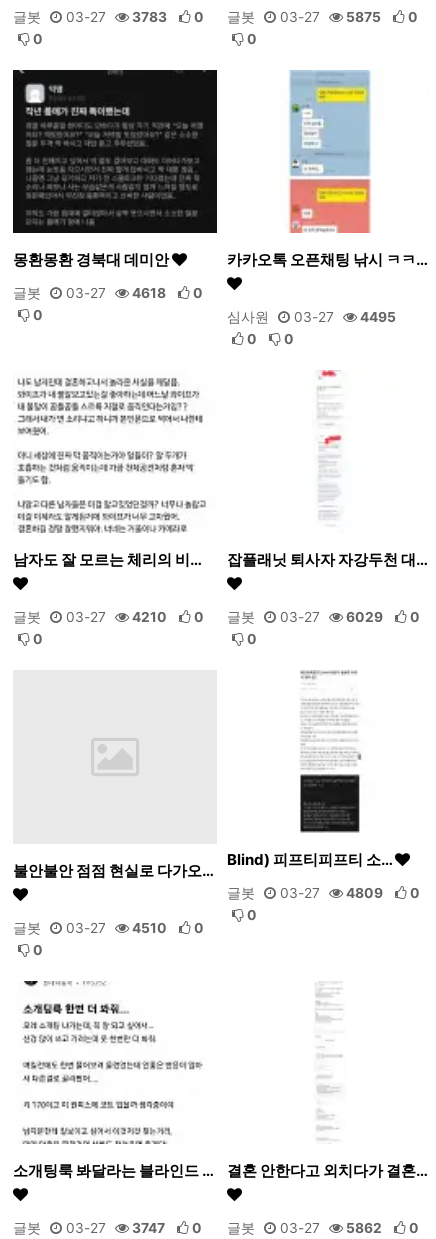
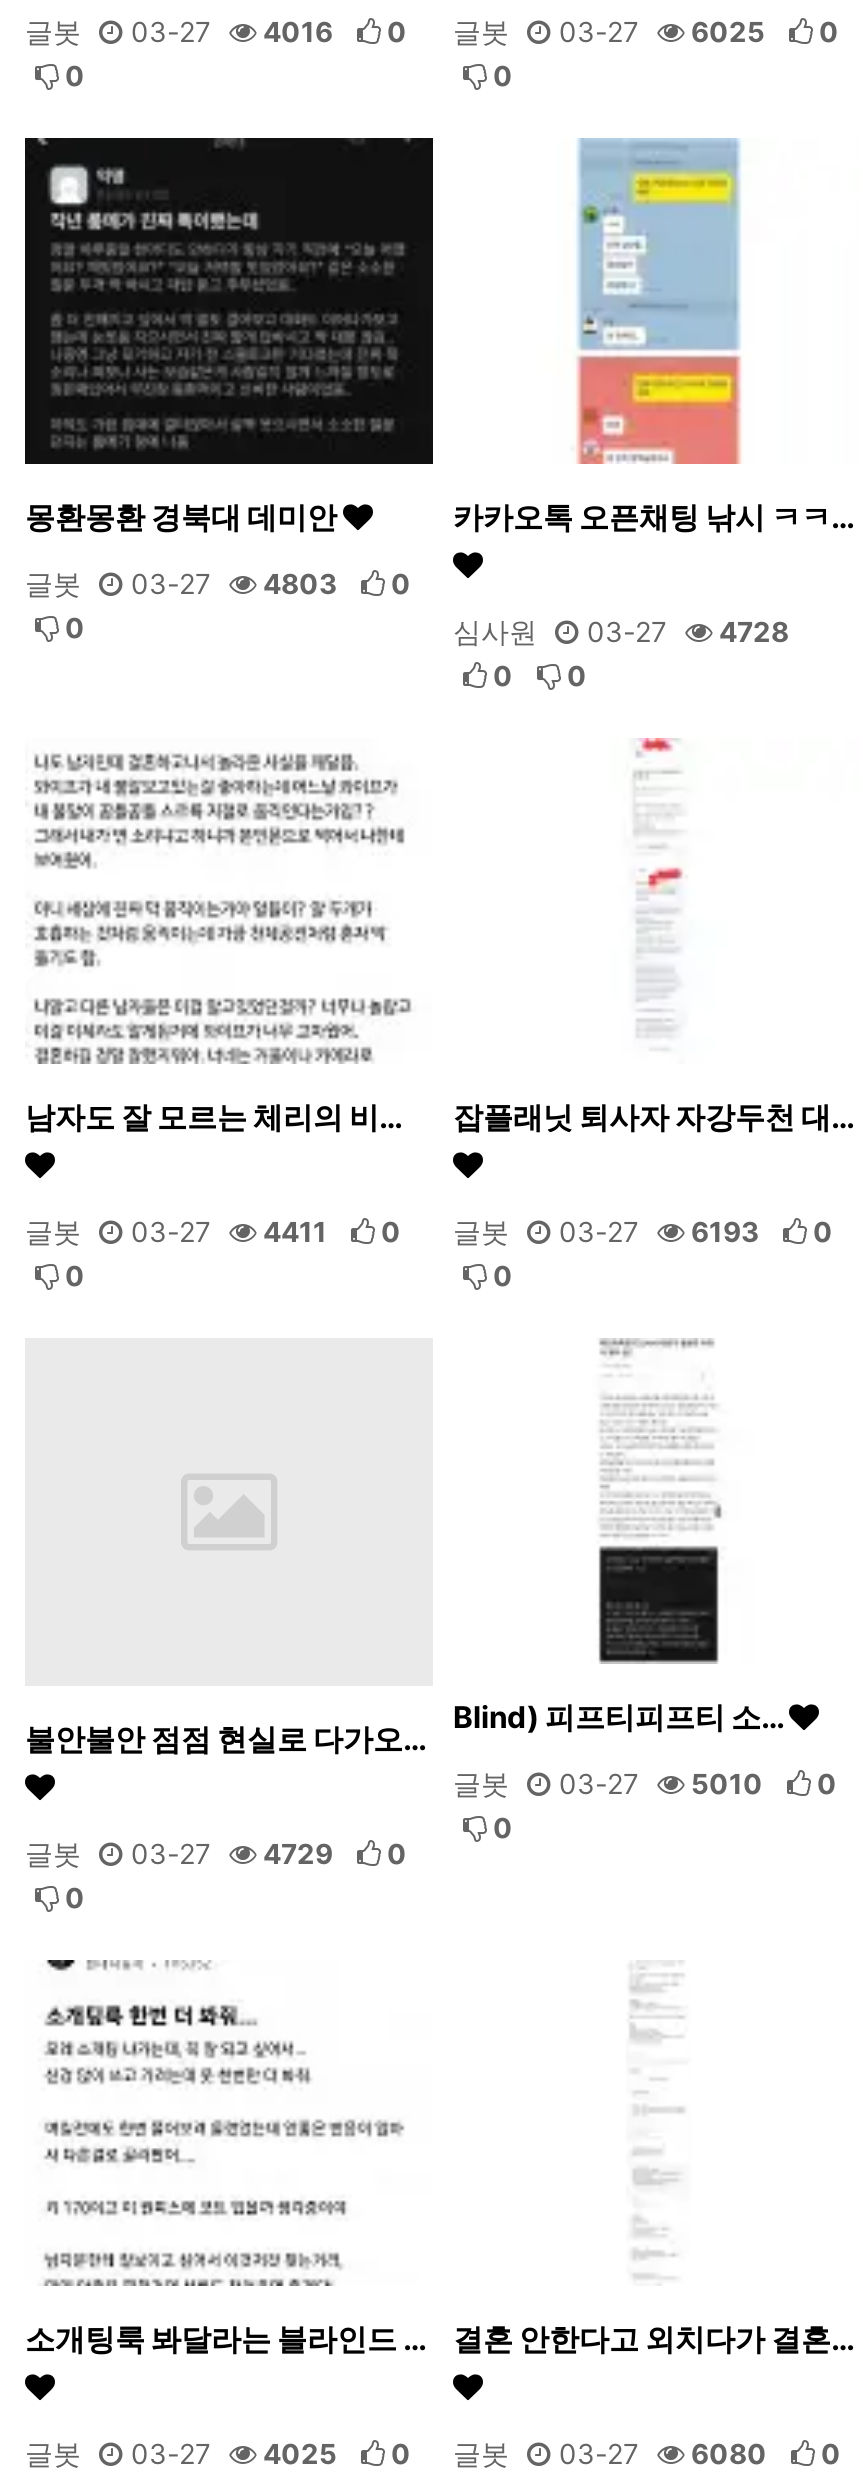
[129,9,167,25] 3783 -> [257,16,333,48] 4016
[343,9,381,25] 5875 -> [685,16,765,48] 6025
[13,285,203,301] 글봇 03-27 4618 0 -> [25,568,411,600] 글봇 03-27 4803 0
[227,309,396,325] 심사원 03-27 4495 -> [453,616,789,648] 심사원 03-27 4728
[129,609,167,625] 4210 -> [257,1216,327,1248] 4411
[343,609,383,625] 6029 -> [685,1216,759,1248] 6193
[227,885,420,901] 글봇 03-27 4809 0 -> [453,1769,837,1801] 글봇 03-27 5010 0
[13,920,204,936] 글봇 03-27 4510 0 -> [25,1838,407,1870] 글봇 03-27 4729 0
[129,1220,165,1236] 3747 -> [257,2439,337,2471] 4025
[343,1220,382,1236] 5862 -> [685,2439,767,2471] 6080

